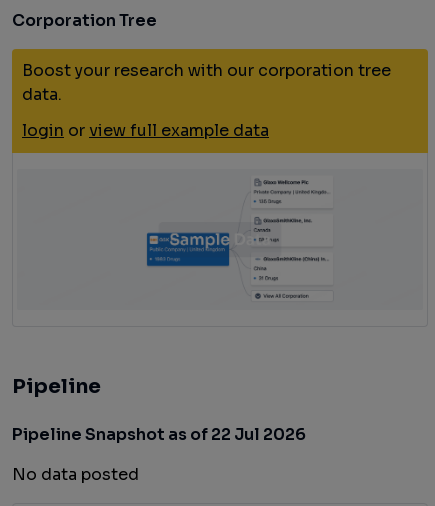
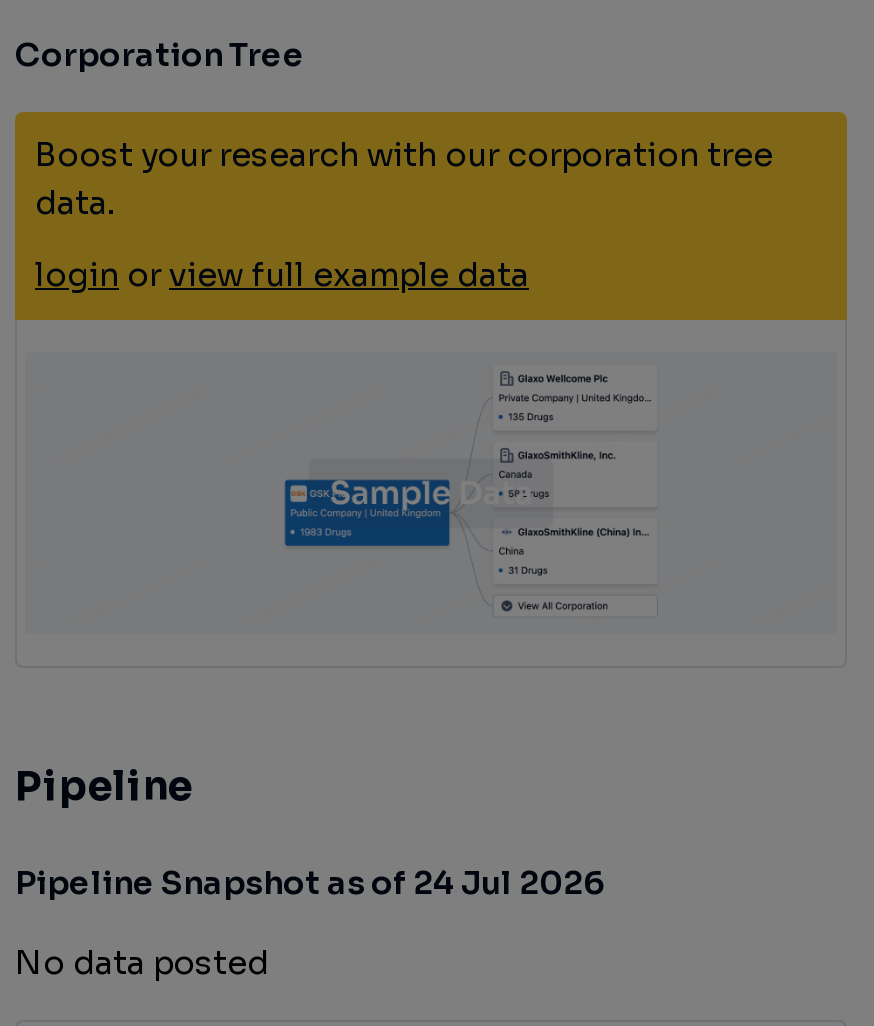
[12,424,306,445] Pipeline Snapshot as of 22 Jul 2026 -> [15,862,605,904] Pipeline Snapshot as of 24 Jul 2026

